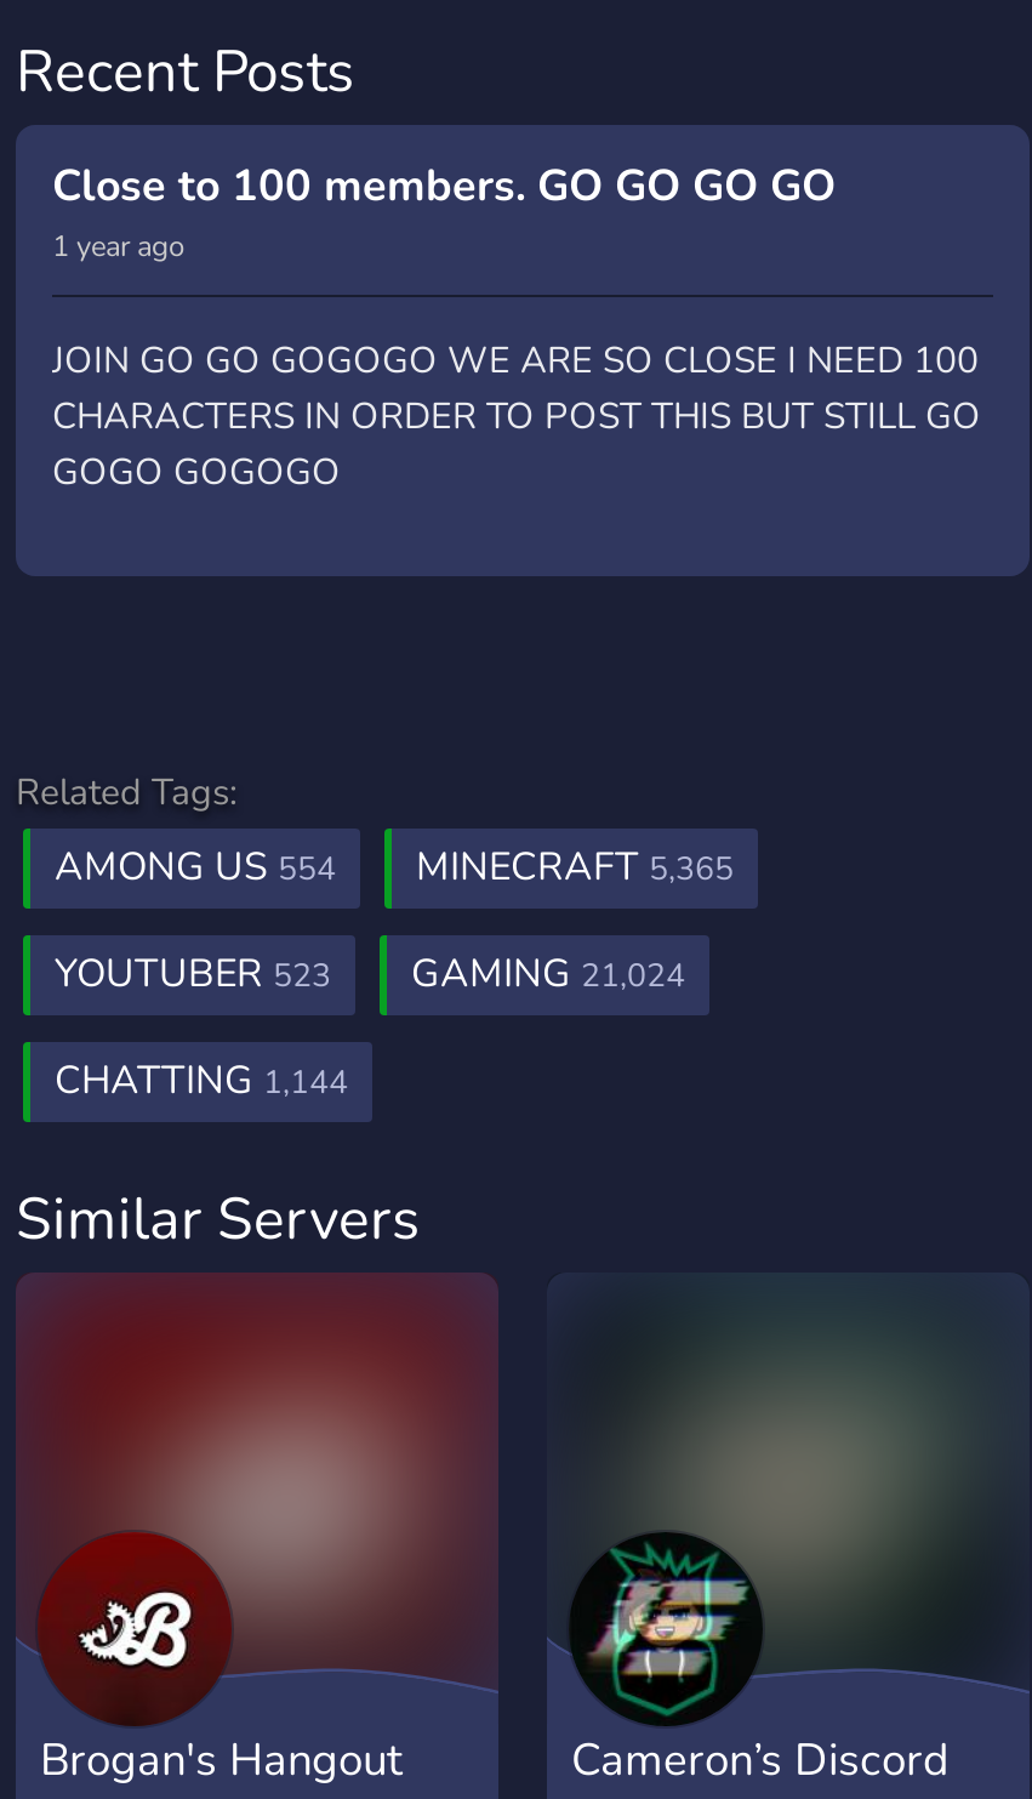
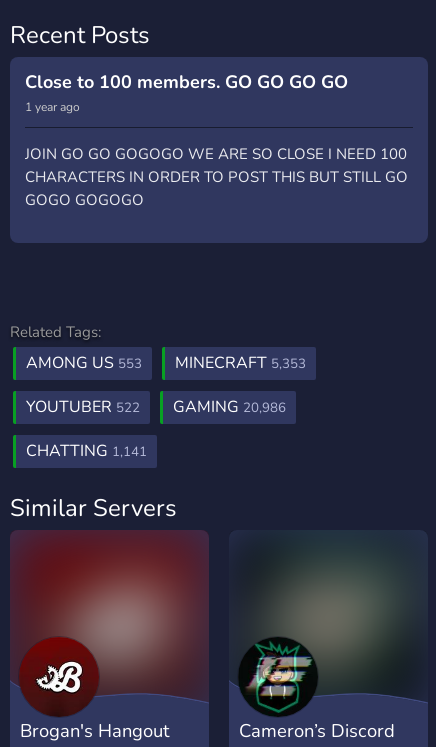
[55,841,336,894] AMONG US 554 -> [26,352,142,374] AMONG US 553
[416,841,734,894] MINECRAFT 5,365 -> [175,352,306,374] MINECRAFT 5,353
[55,947,331,1001] YOUTUBER 523 -> [26,396,140,418] YOUTUBER 522
[411,947,685,1001] GAMING 21,024 -> [173,396,286,418] GAMING 20,986
[55,1054,348,1108] CHATTING 1,144 -> [26,440,147,462] CHATTING 1,141

